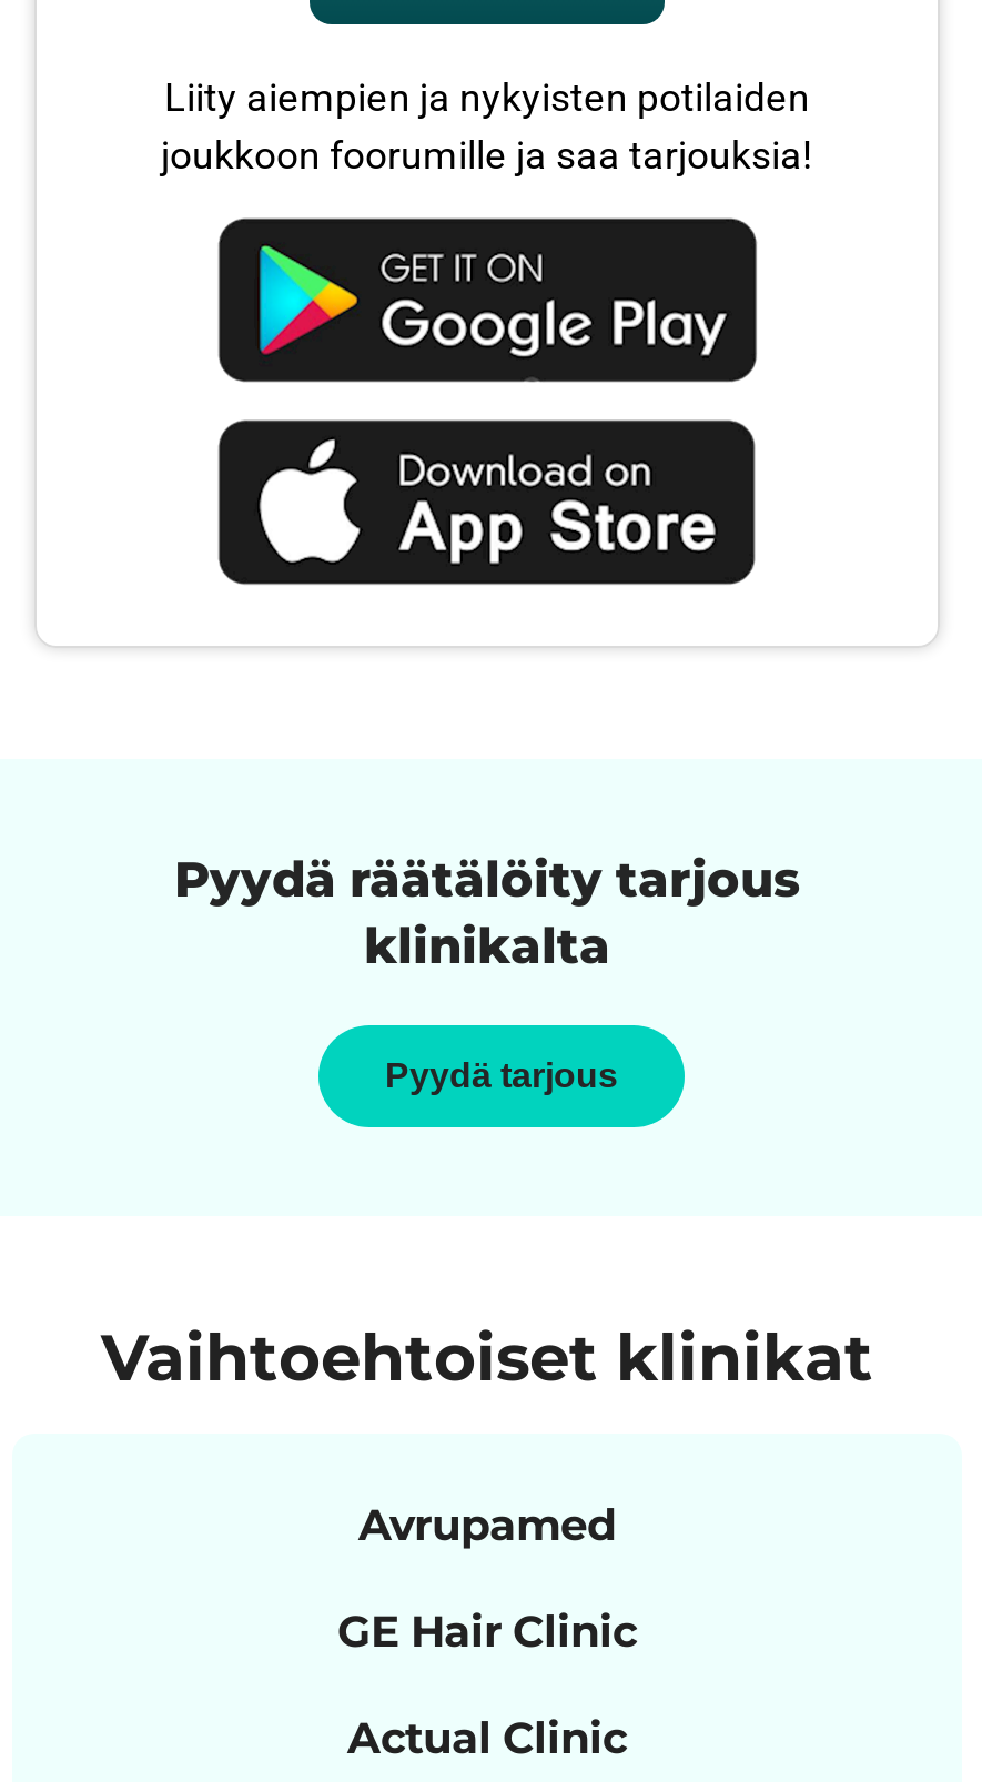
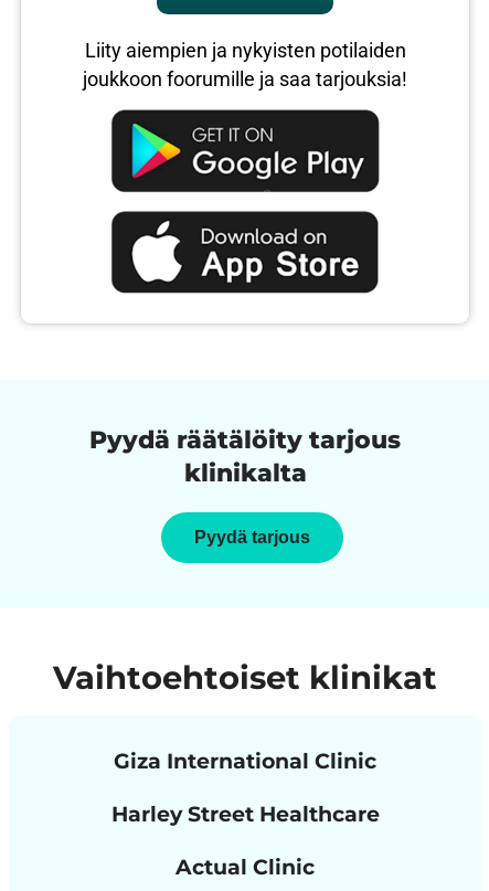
[358,1499,616,1552] Avrupamed -> [114,747,376,774] Giza International Clinic
[337,1605,637,1659] GE Hair Clinic -> [111,800,379,827] Harley Street Healthcare

